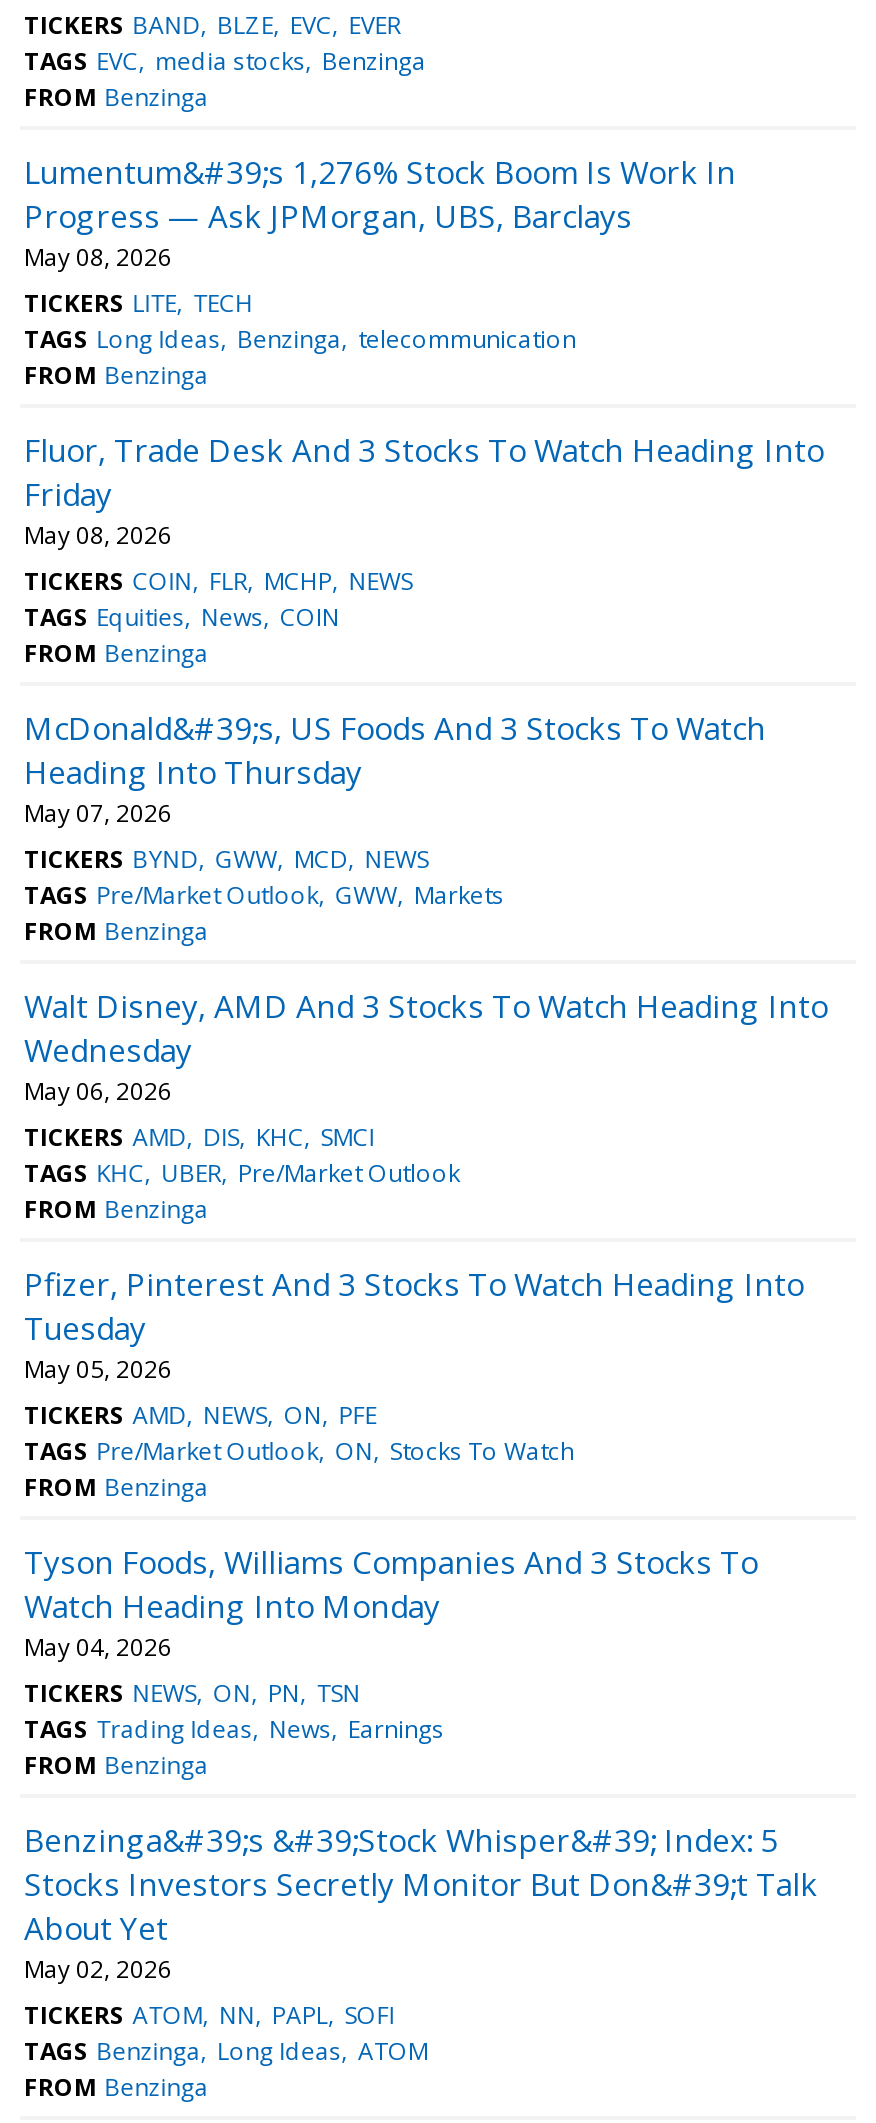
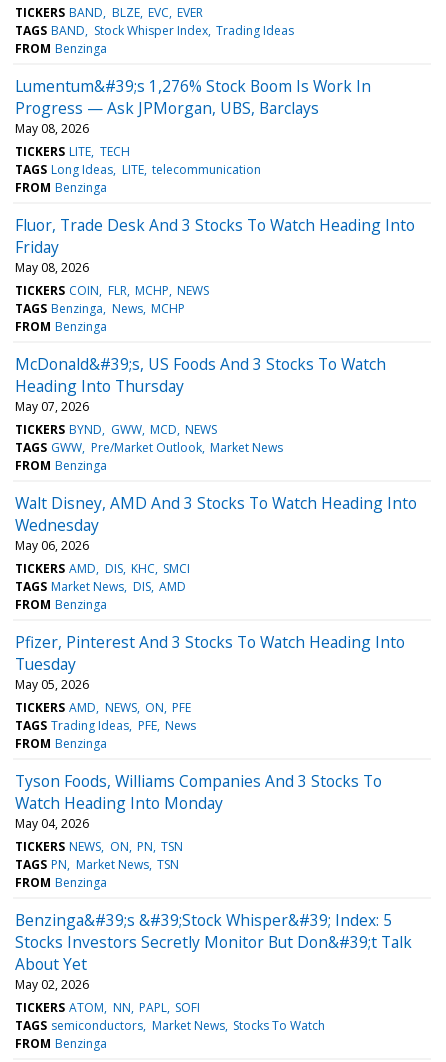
[24,44,426,78] TAGS EVC media stocks Benzinga -> [15,22,294,39] TAGS BAND Stock Whisper Index Trading Ideas
[24,322,576,356] TAGS Long Ideas Benzinga telecommunication -> [15,161,261,178] TAGS Long Ideas LITE telecommunication
[24,600,340,634] TAGS Equities News COIN -> [15,300,185,317] TAGS Benzinga News MCHP
[24,878,504,912] TAGS Pre/Market Outlook GWW Markets -> [15,439,283,456] TAGS GWW Pre/Market Outlook Market News
[24,1156,460,1190] TAGS KHC UBER Pre/Market Outlook -> [15,578,186,595] TAGS Market News DIS AMD
[24,1434,574,1468] TAGS Pre/Market Outlook ON Stocks To Watch -> [15,717,196,734] TAGS Trading Ideas PFE News
[24,1712,444,1746] TAGS Trading Ideas News Earnings -> [15,856,179,873] TAGS PN Market News TSN
[24,2034,428,2068] TAGS Benzinga Long Ideas ATOM -> [15,1017,325,1034] TAGS semiconductors Market News Stocks To Watch

